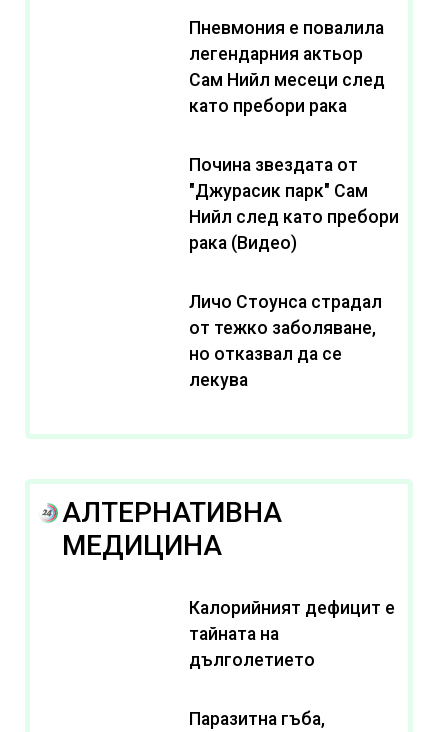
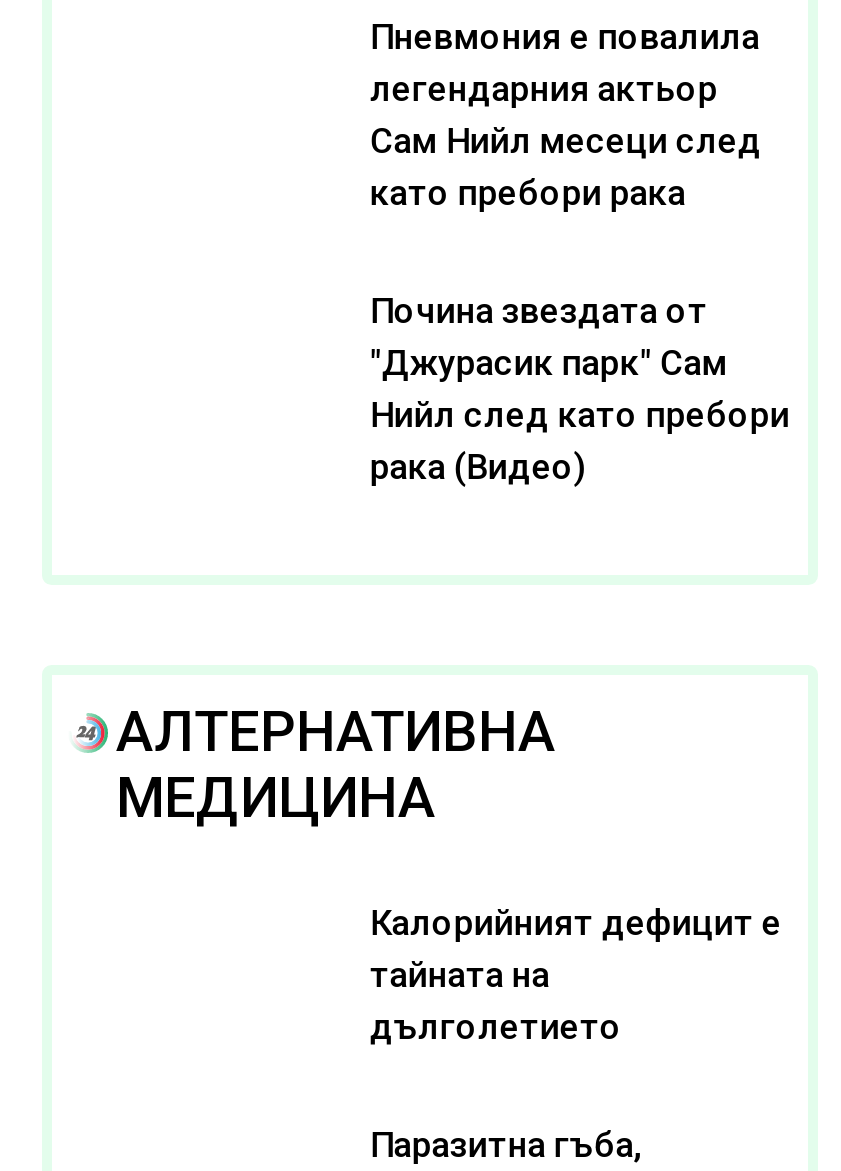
[189,292,382,390] Личо Стоунса страдал | от тежко заболяване, | но отказвал да се | лекува -> none

